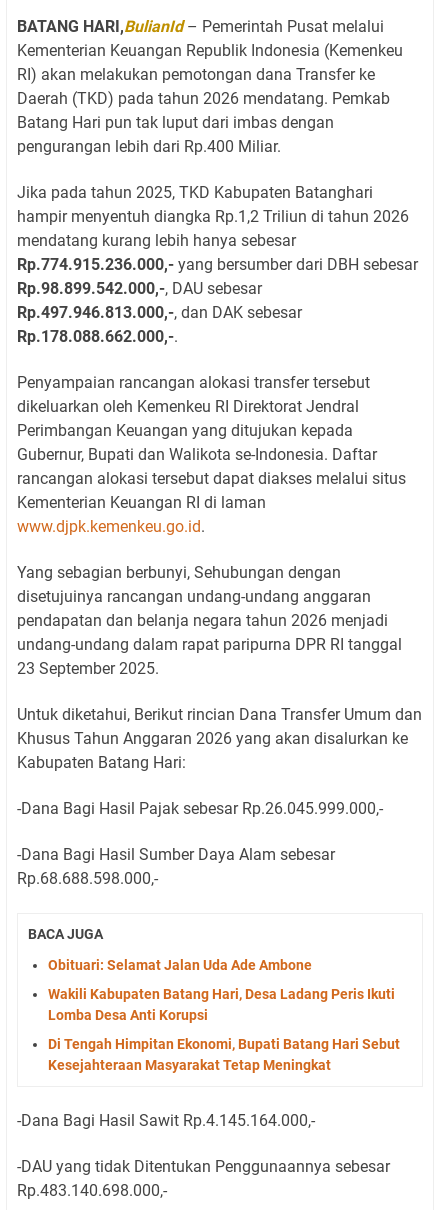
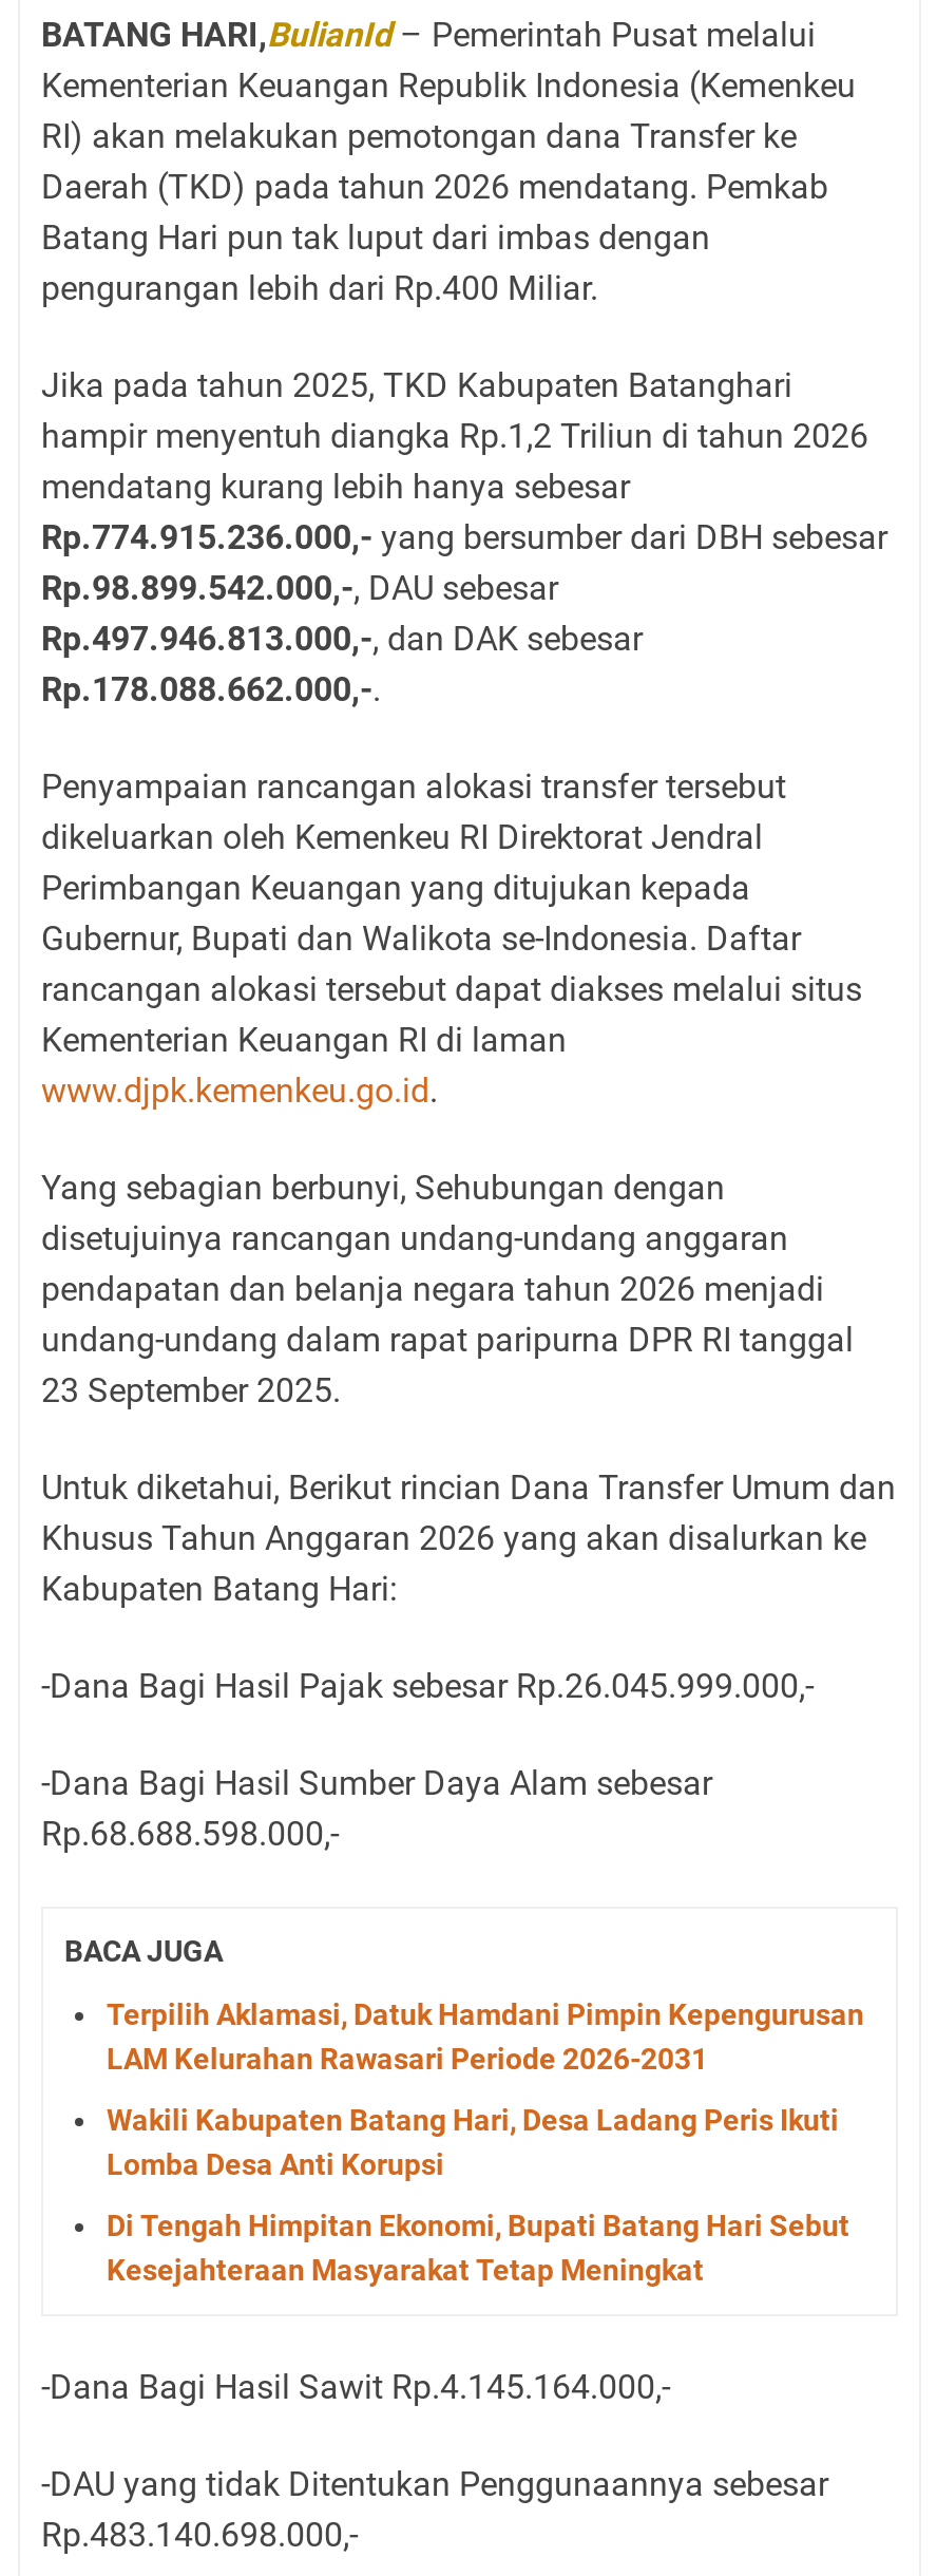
[48,957,312,973] Obituari: Selamat Jalan Uda Ade Ambone -> [107,1998,864,2076] Terpilih Aklamasi, Datuk Hamdani Pimpin Kepengurusan | LAM Kelurahan Rawasari Periode 2026-2031

